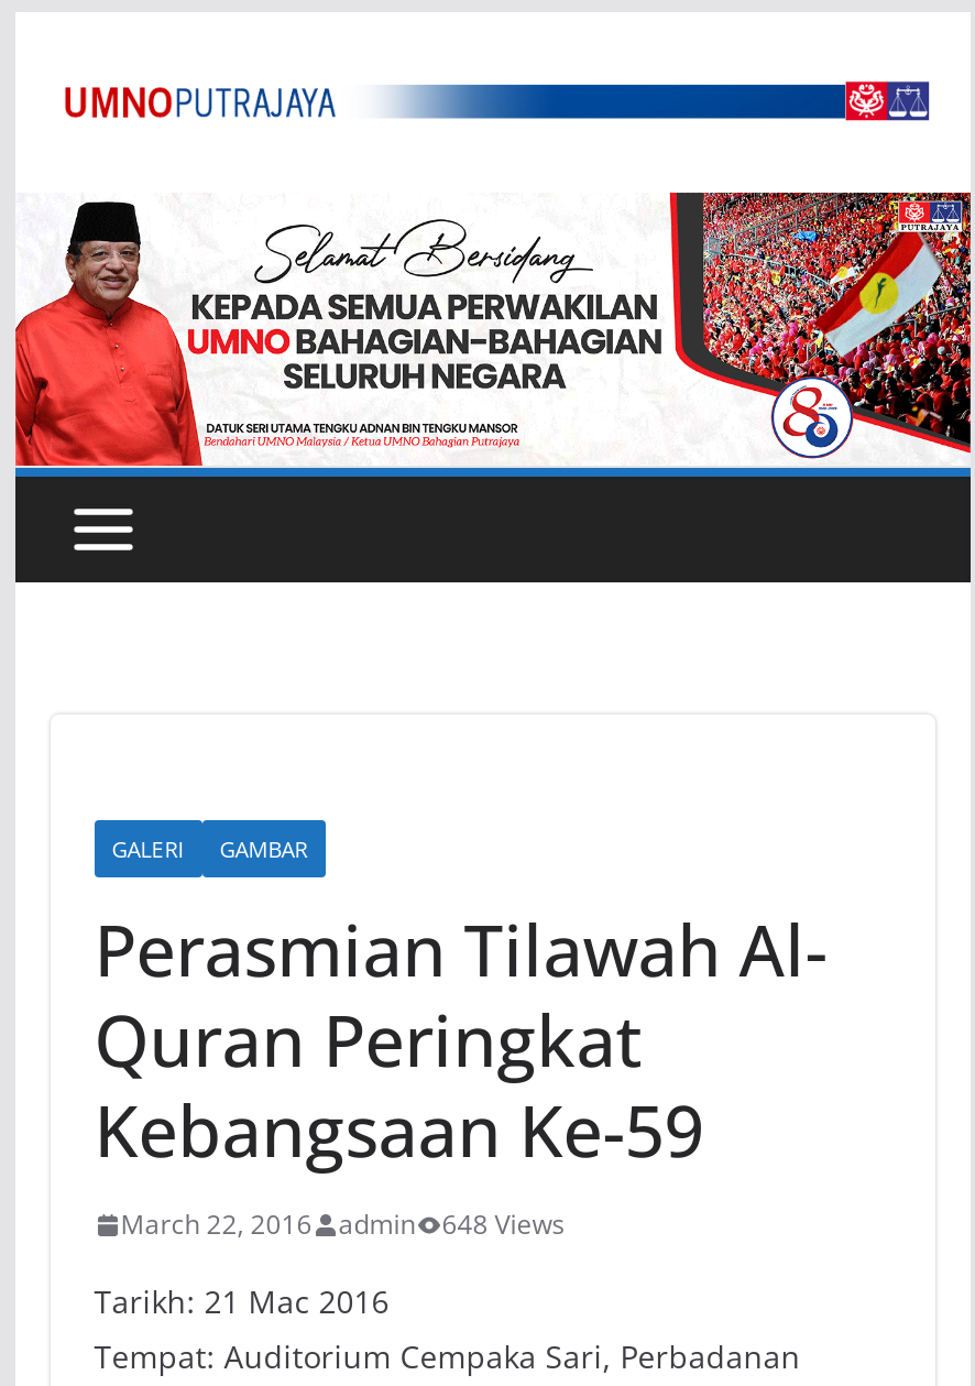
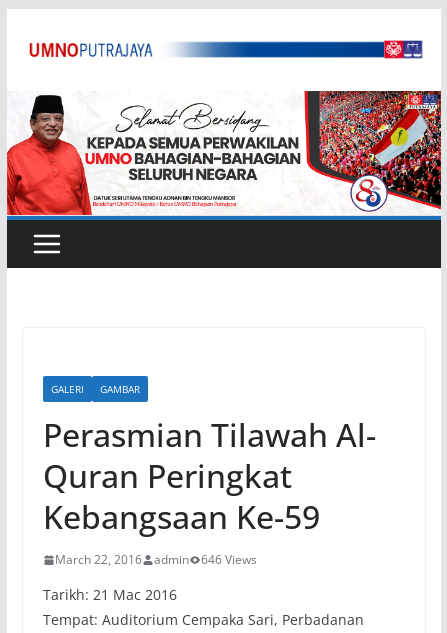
[120,1206,565,1244] March 22, 2016 admin 648 Views -> [55,551,257,568] March 22, 2016 admin 646 Views

